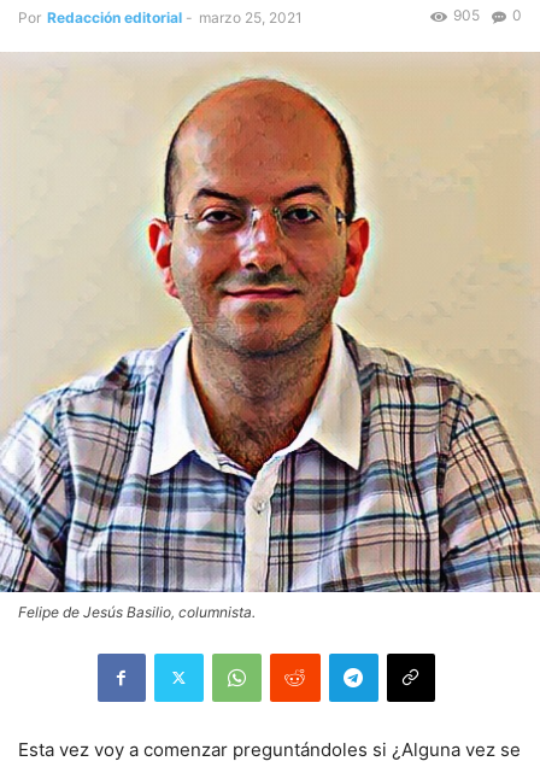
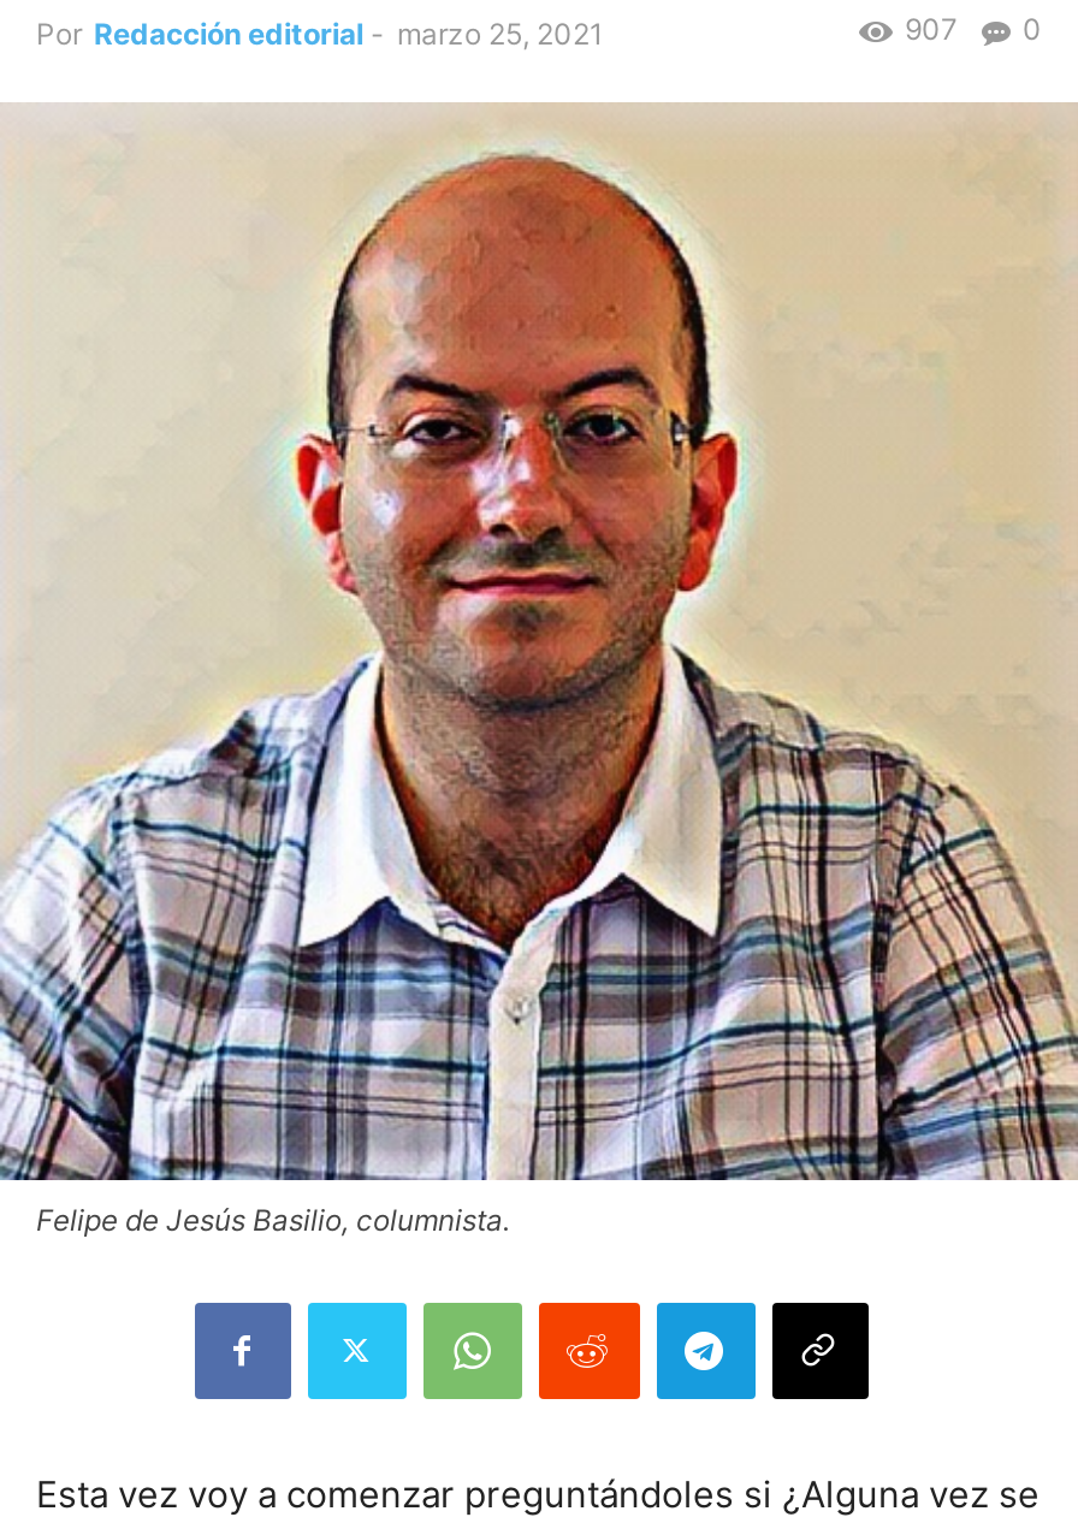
[453,7,522,25] 905 0 -> [905,12,1042,48] 907 0

